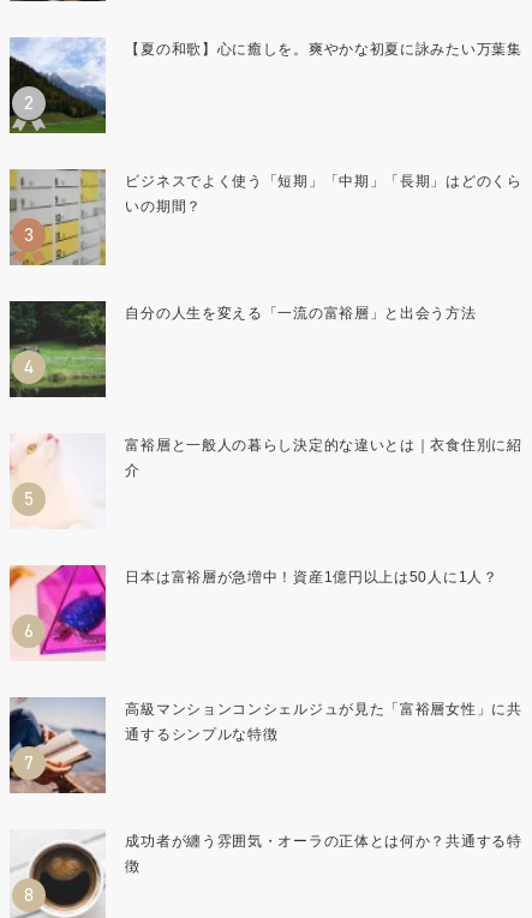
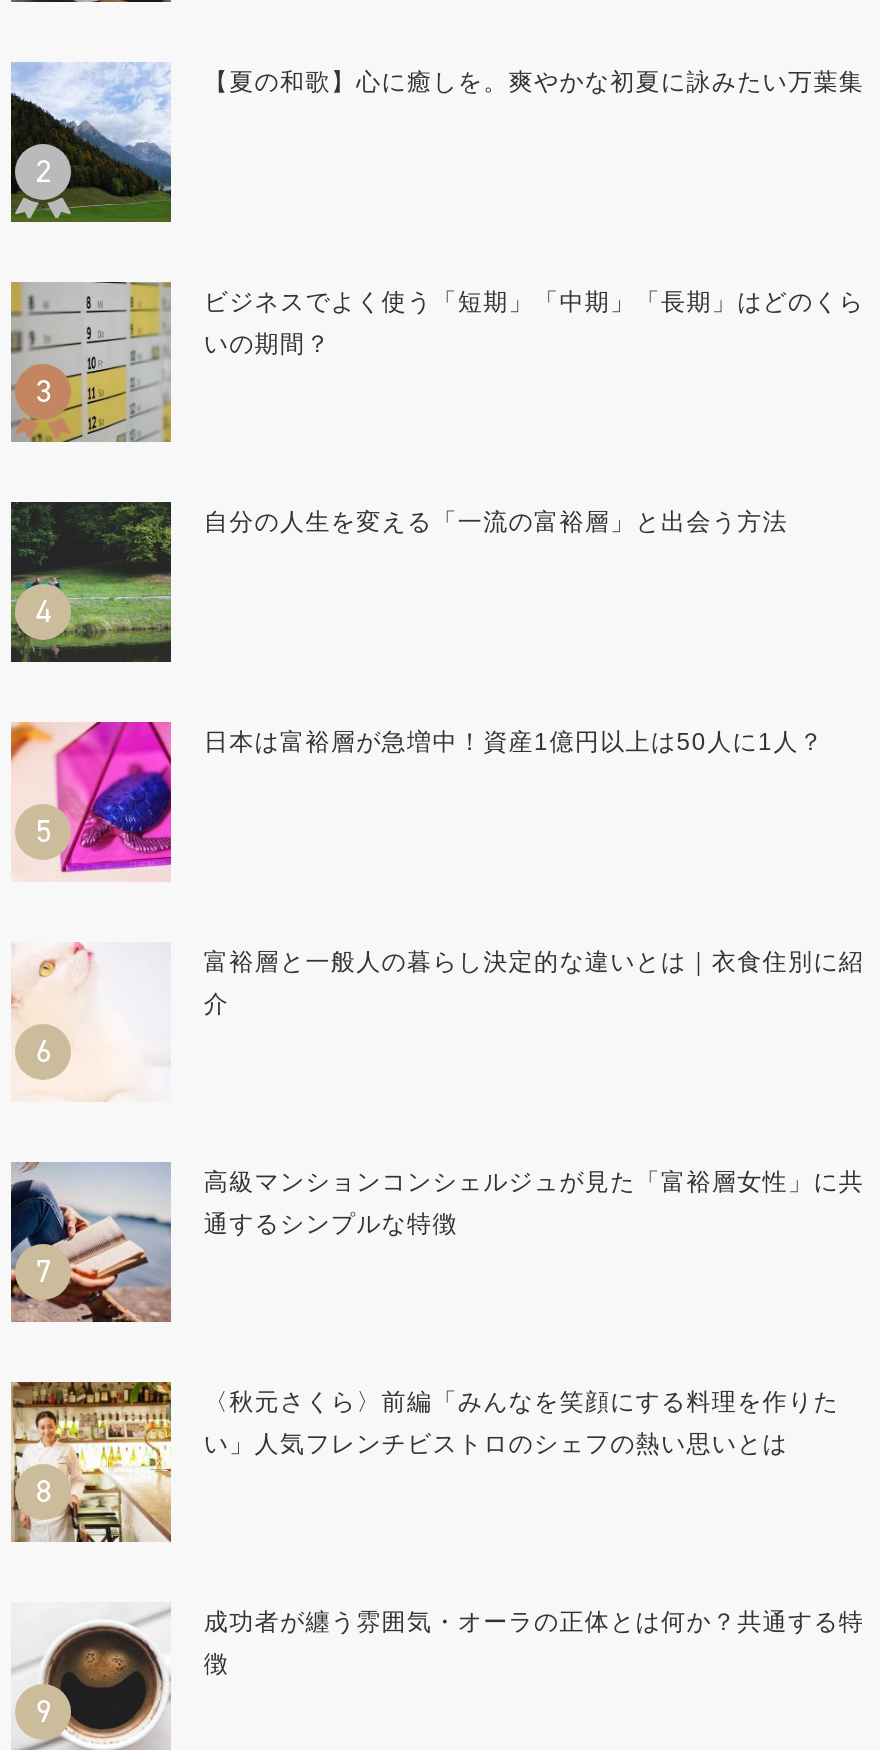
moved [8,564,498,660] -> [9,720,824,880]: [image] | 日本は富裕層が急増中！資産1億円以上は50人に1人？
none -> [11,1380,839,1544] [image] | 〈秋元さくら〉前編「みんなを笑顔にする料理を作りた | い」人気フレンチビストロのシェフの熱い思いとは

